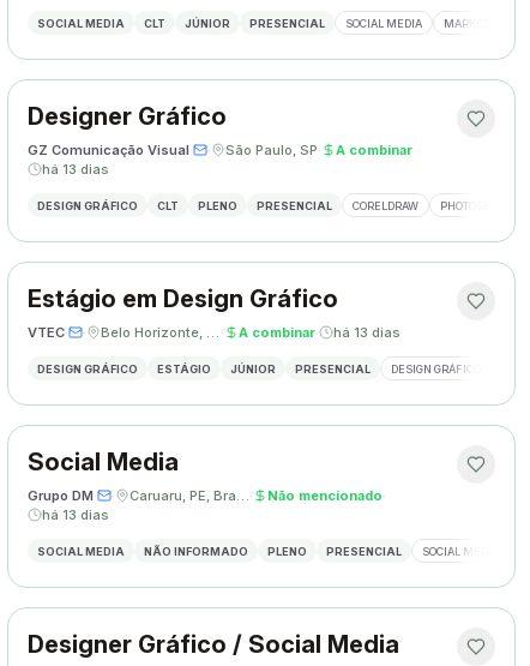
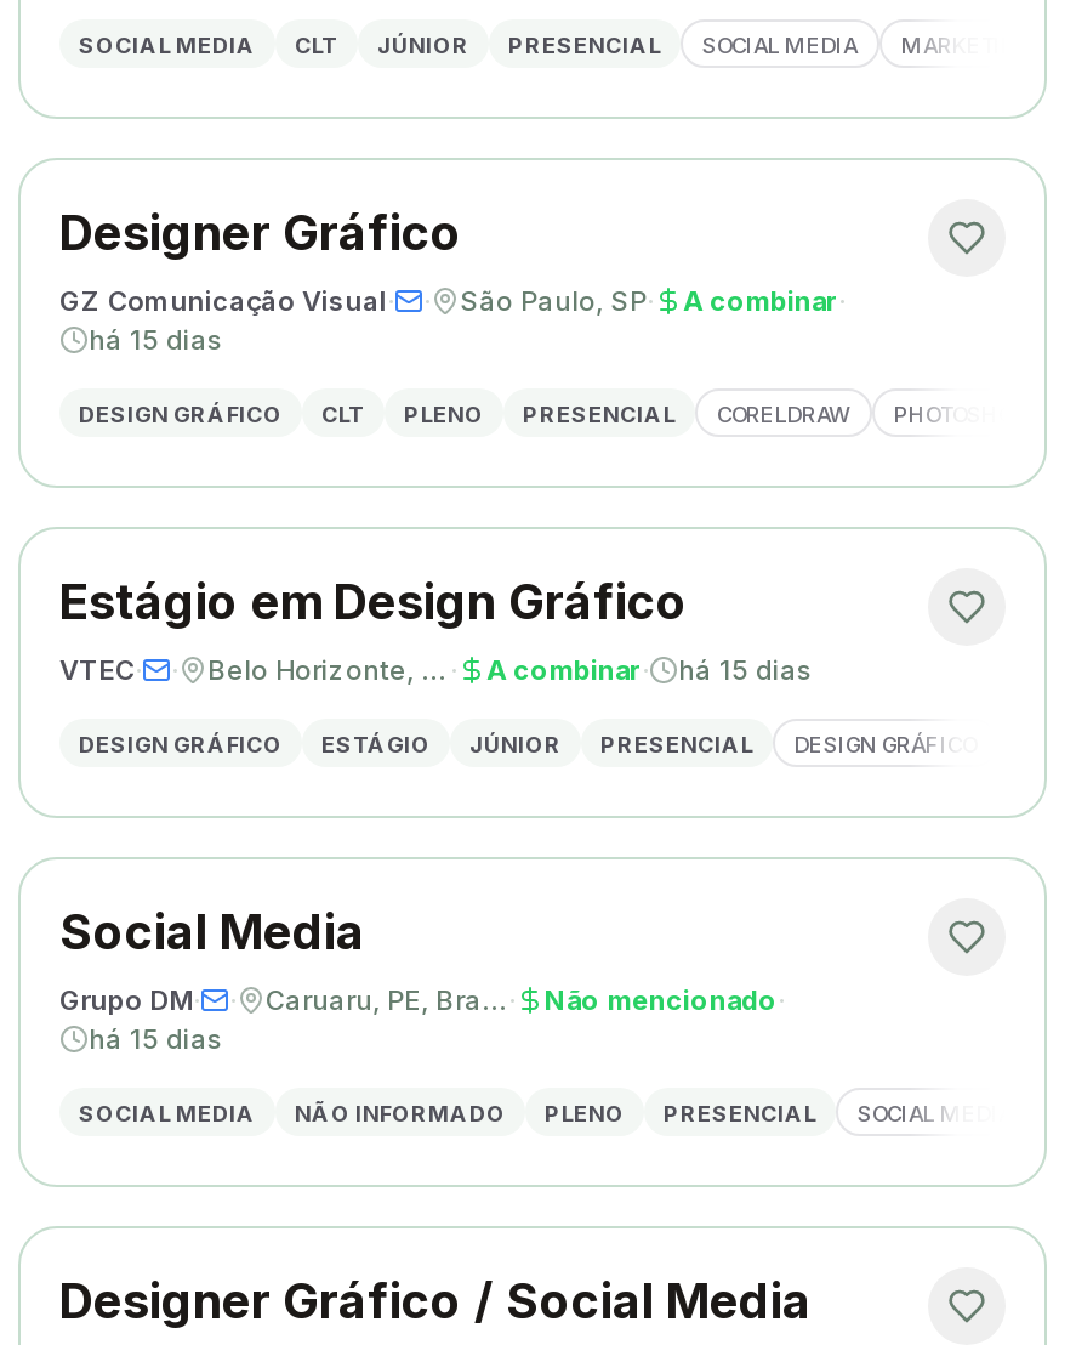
[42,161,109,178] há 13 dias -> [89,323,224,357] há 15 dias
[333,324,400,341] há 13 dias -> [678,653,814,687] há 15 dias
[42,506,109,523] há 13 dias -> [89,1022,224,1056] há 15 dias

